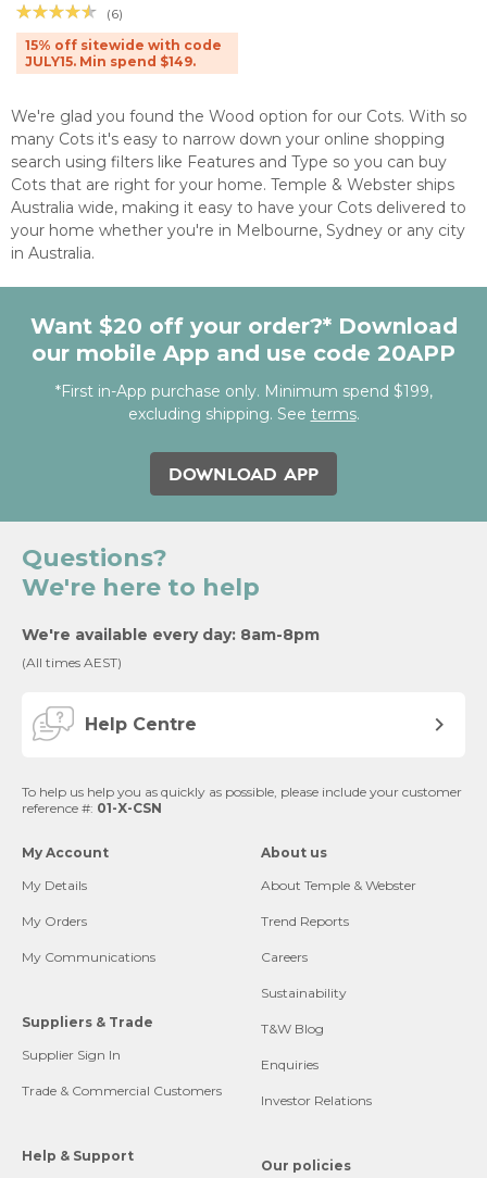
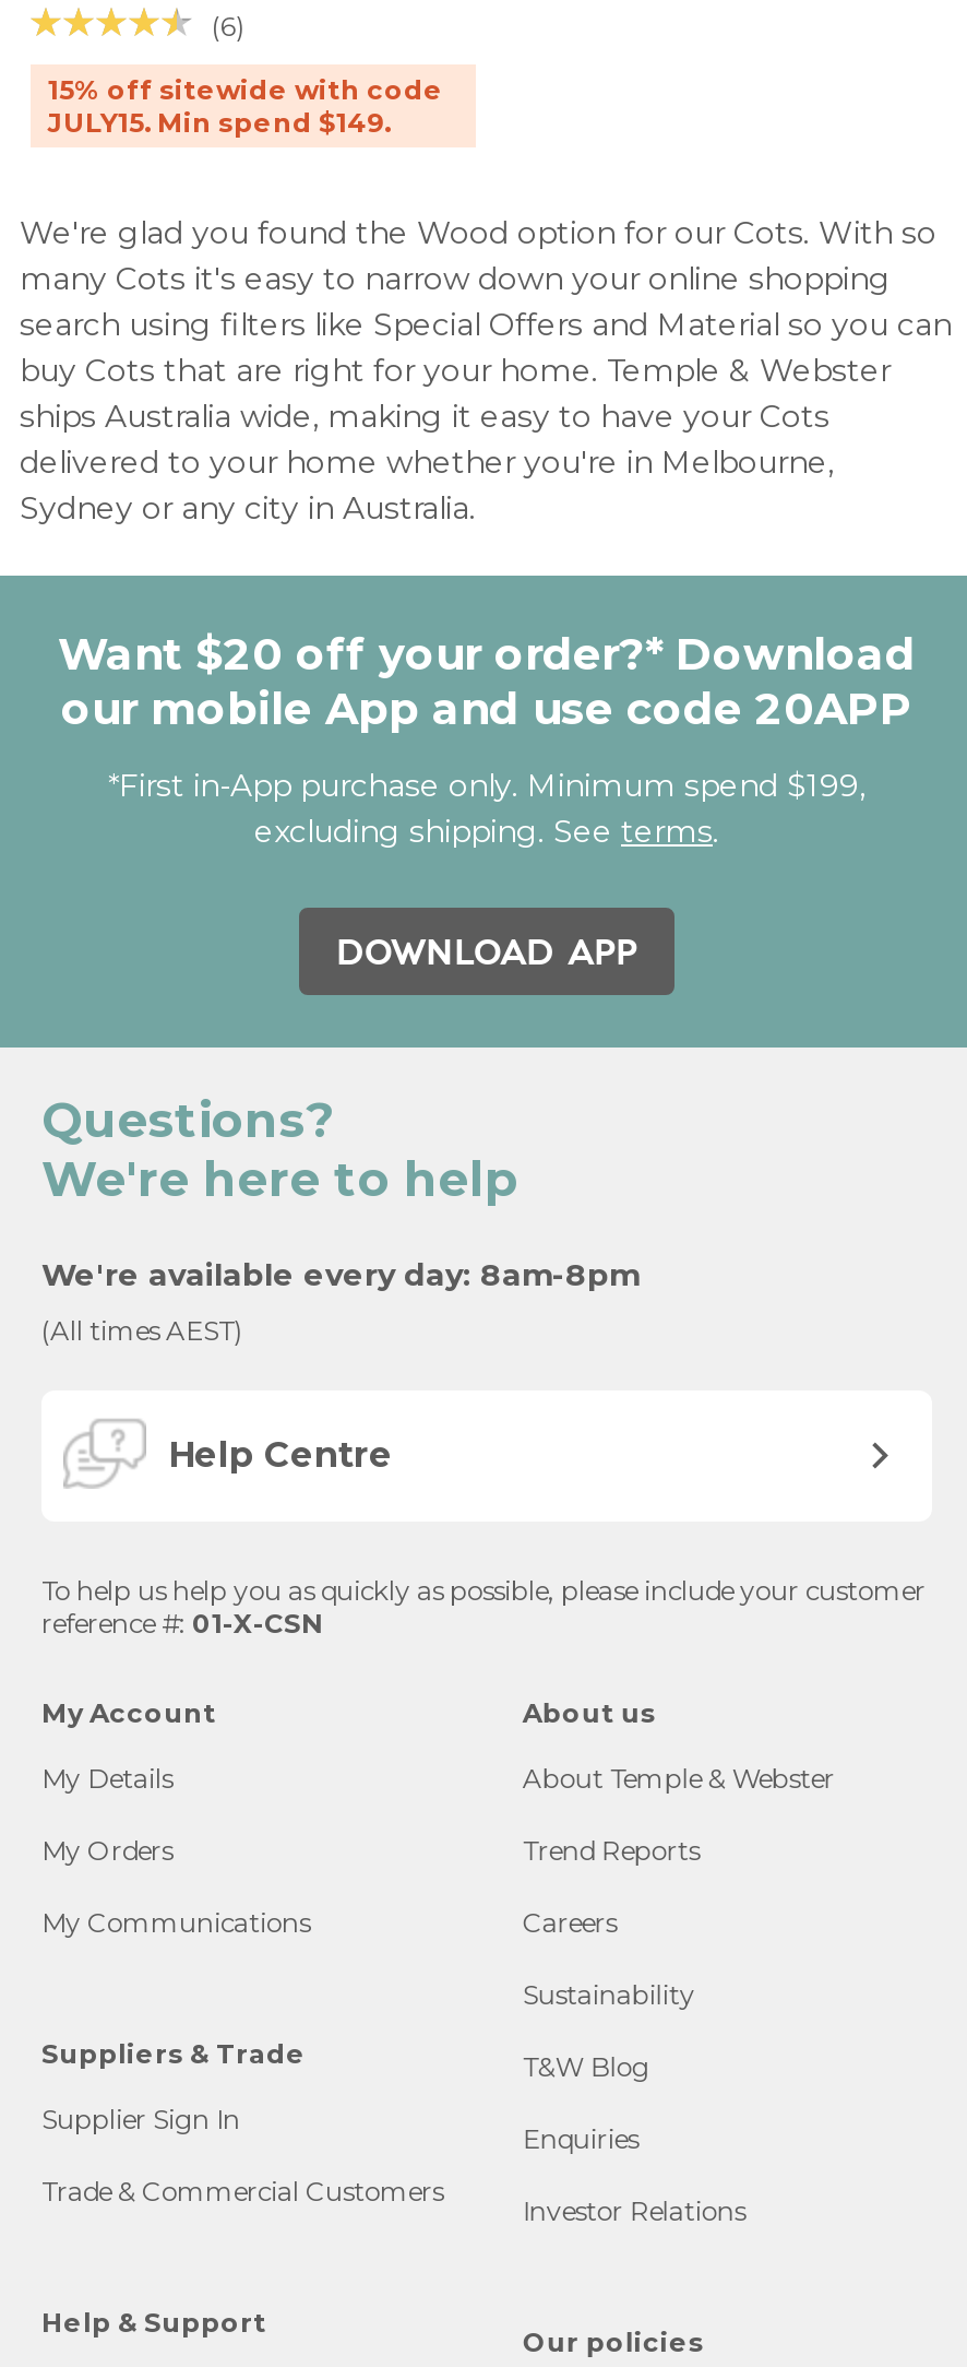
[11,152,466,263] search using filters like Features and Type so you can buy | Cots that are right for your home. Temple & Webster ships | Australia wide, making it easy to have your Cots delivered to | your home whether you're in Melbourne, Sydney or any city | in Australia. -> [20,305,952,528] search using filters like Special Offers and Material so you can | buy Cots that are right for your home. Temple & Webster | ships Australia wide, making it easy to have your Cots | delivered to your home whether you're in Melbourne, | Sydney or any city in Australia.

